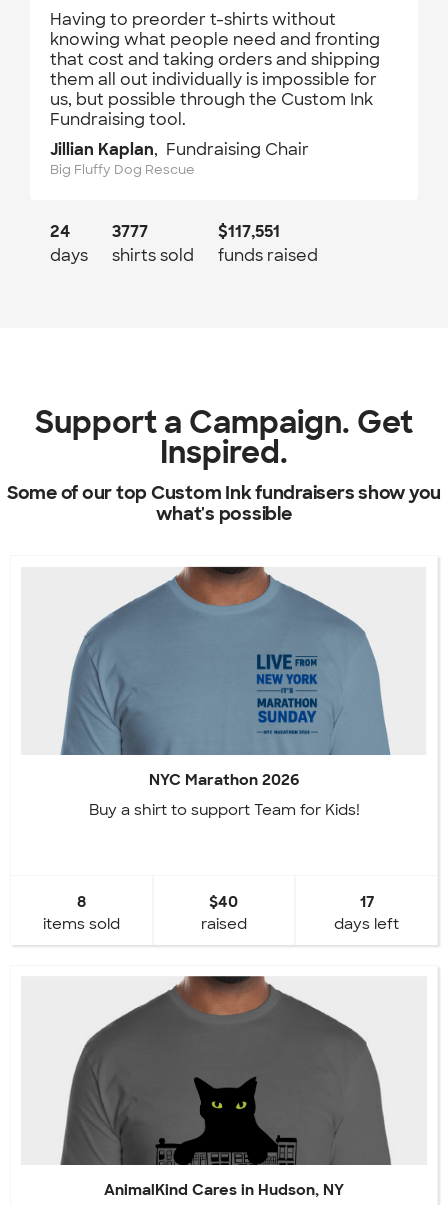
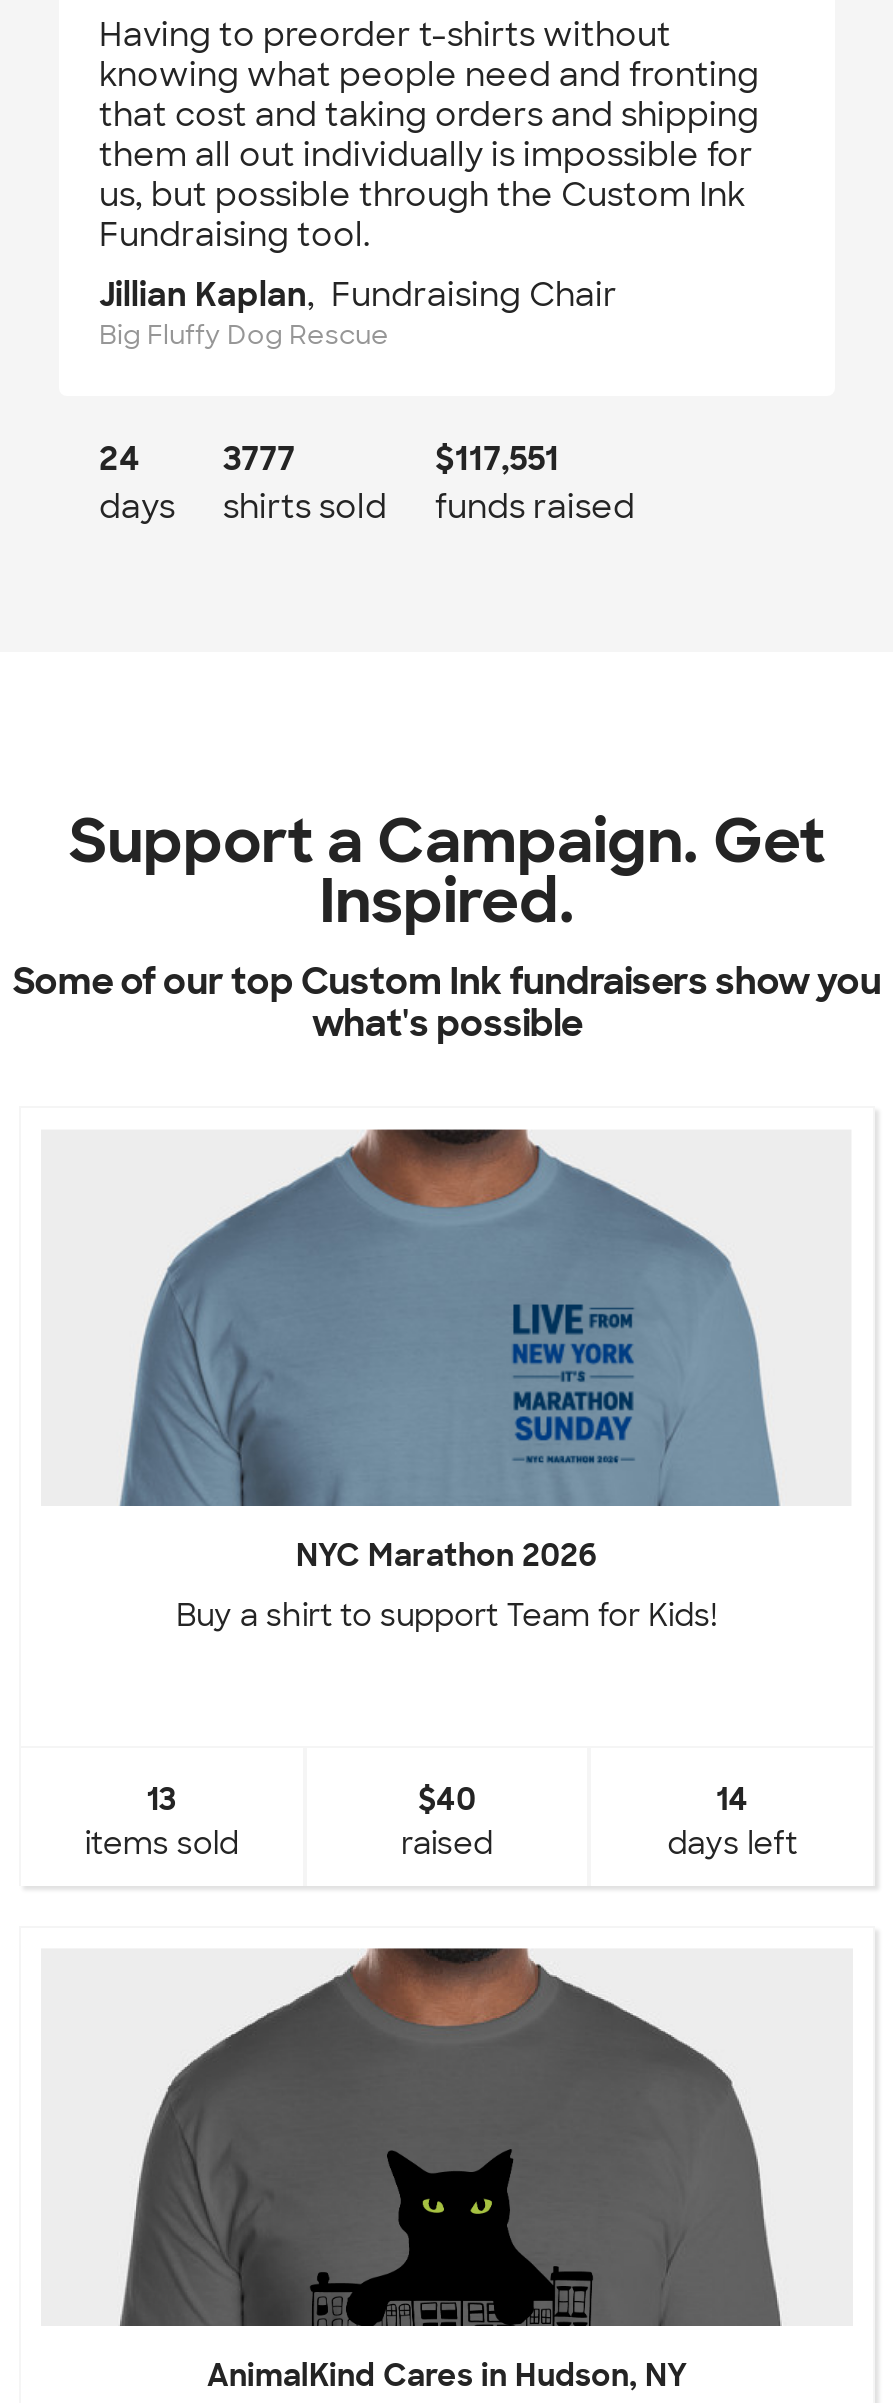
[77,892,86,912] 8 -> [147,1779,177,1819] 13
[360,892,374,912] 17 -> [716,1779,748,1819] 14

